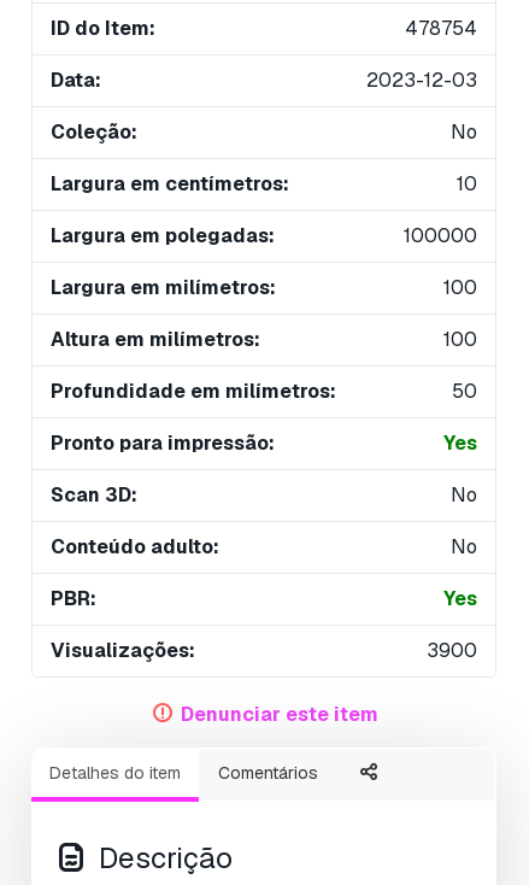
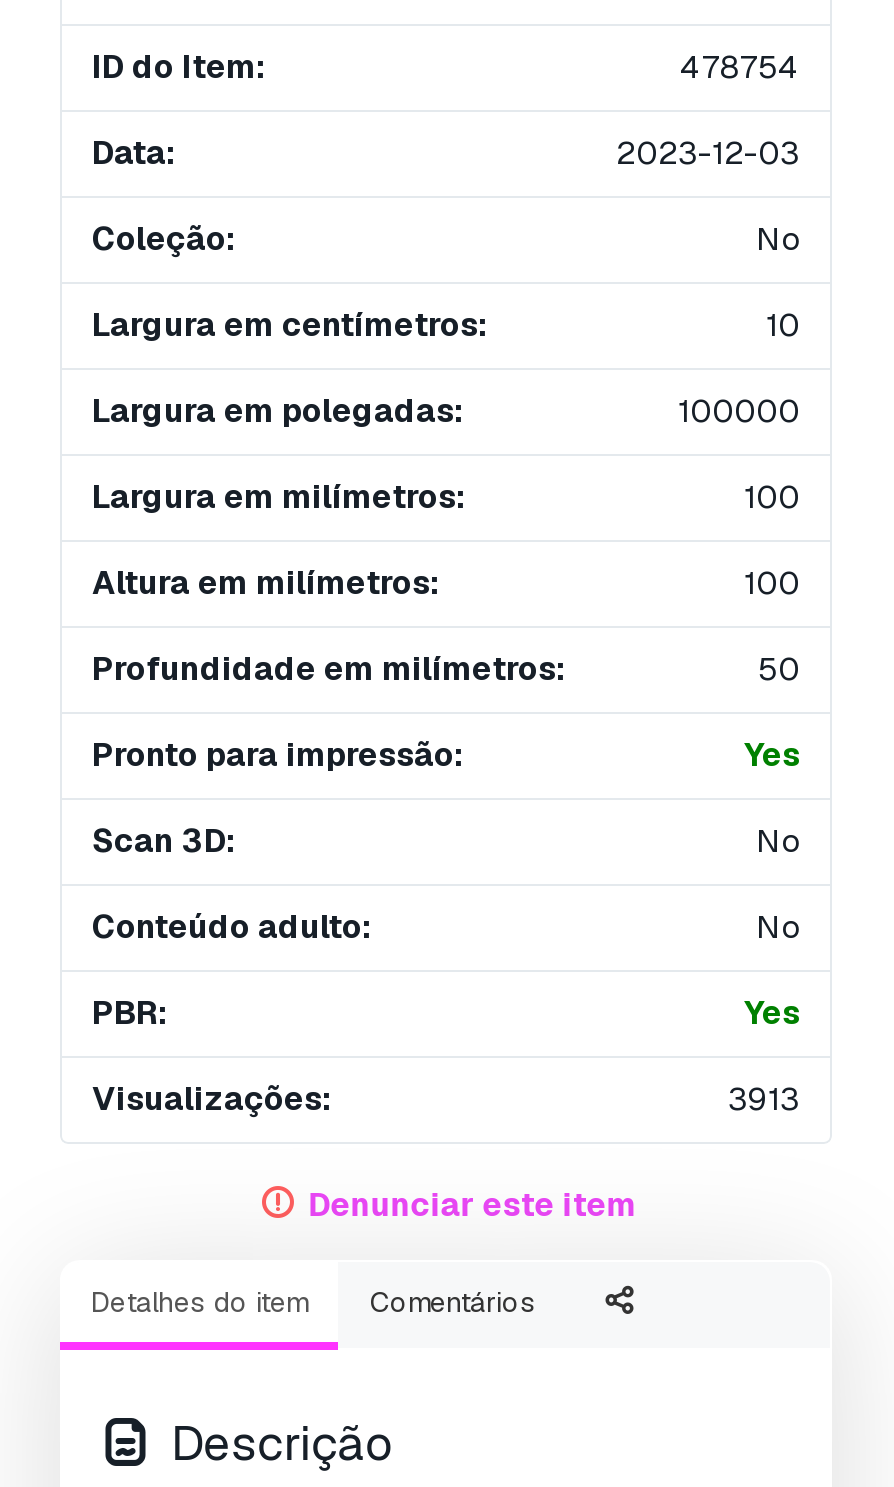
[427,638,477,663] 3900 -> [728,1078,800,1120] 3913

